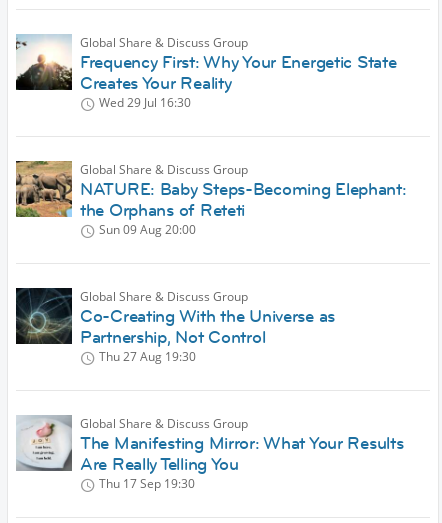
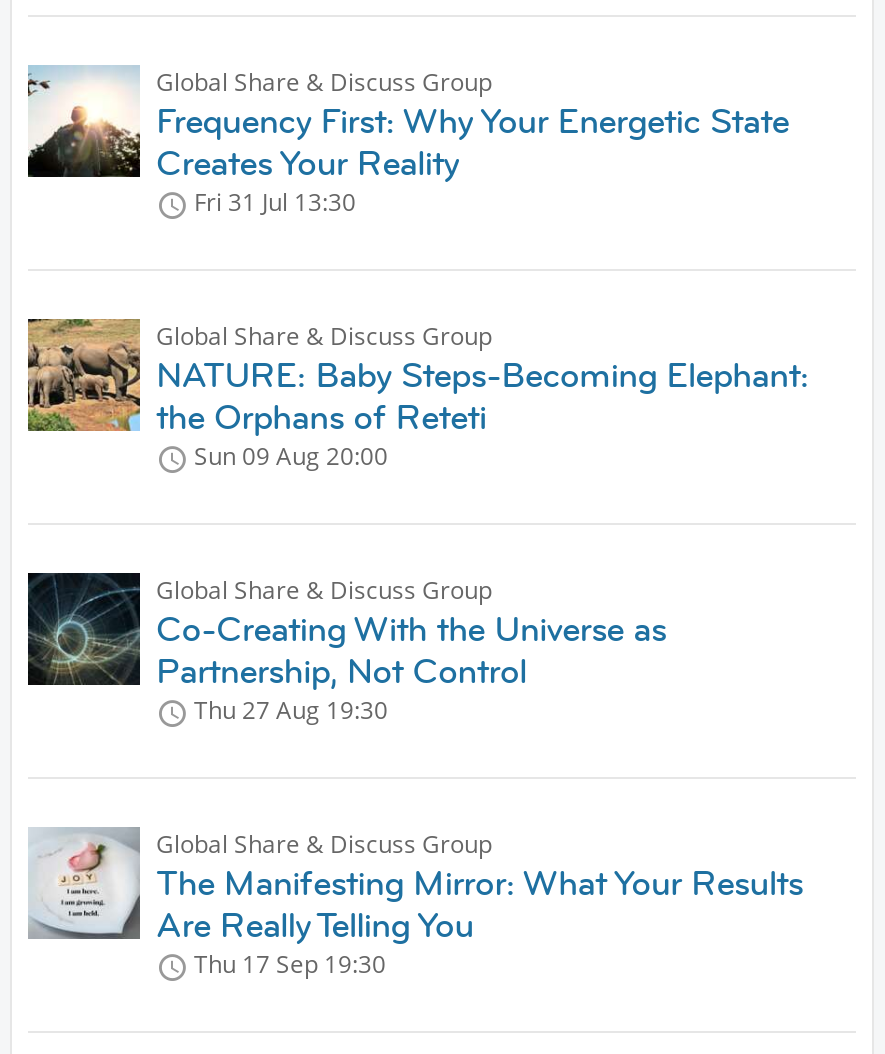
[99,94,191,111] Wed 29 Jul 16:30 -> [194,185,356,219] Fri 31 Jul 13:30

